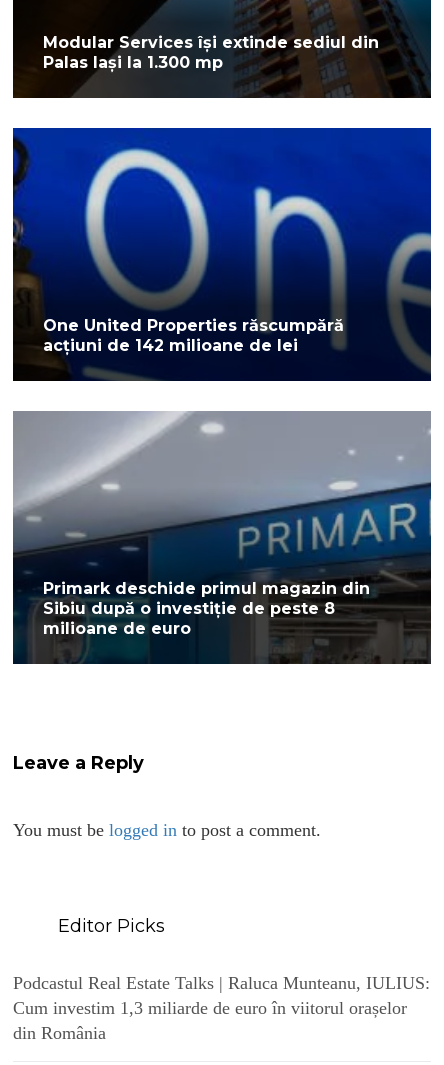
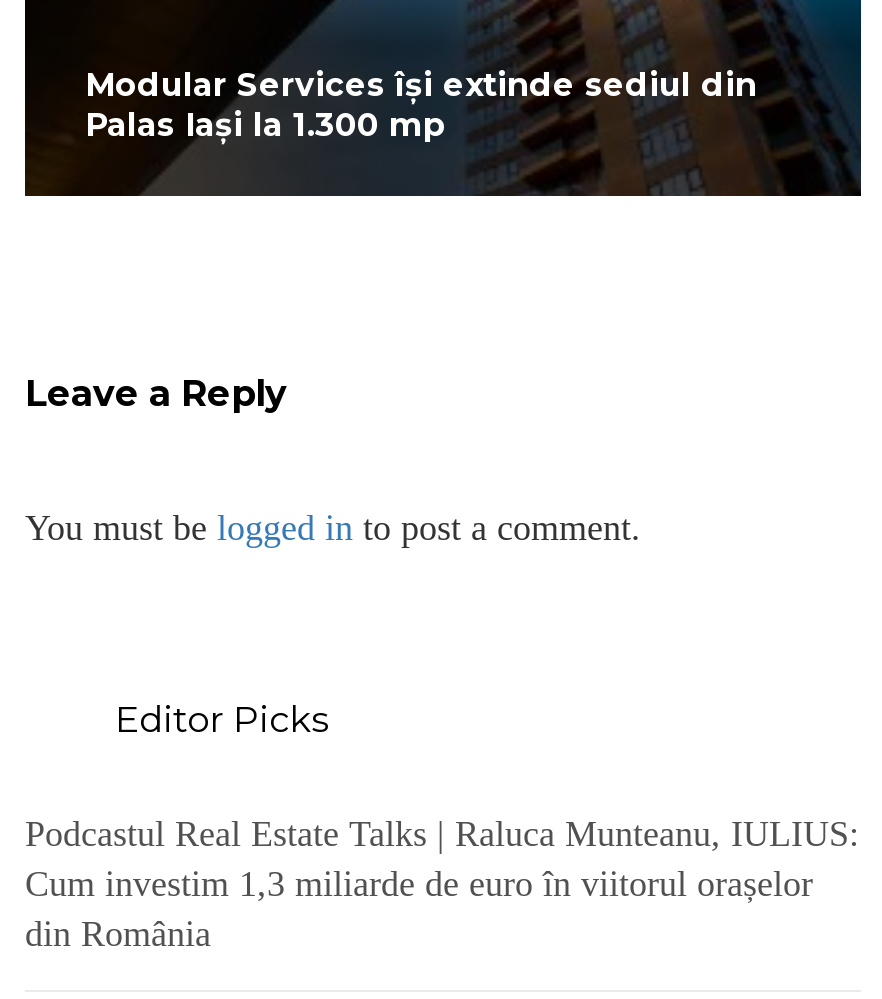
[12,127,432,382] [image] | One United Properties răscumpără | acțiuni de 142 milioane de lei -> none
[12,410,432,664] [image] | Primark deschide primul magazin din | Sibiu după o investiție de peste 8 | milioane de euro -> none

